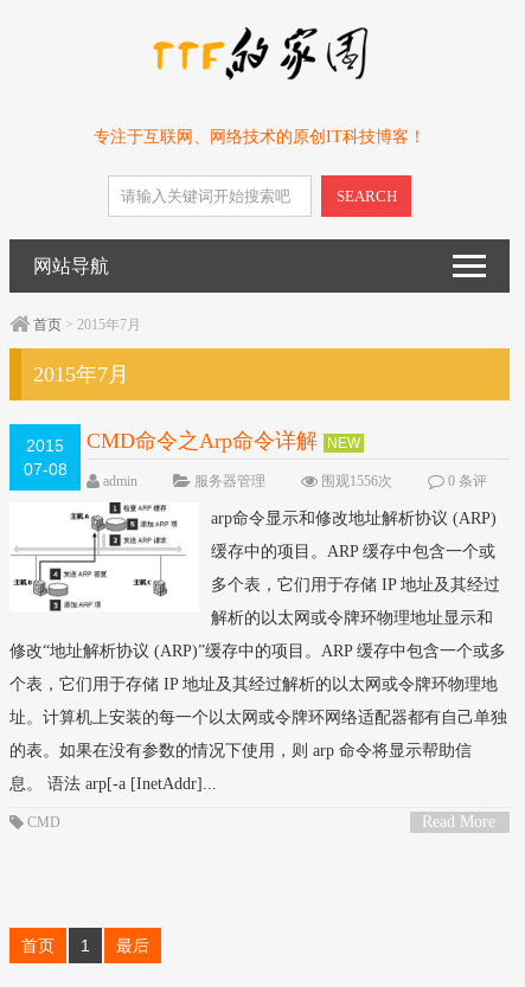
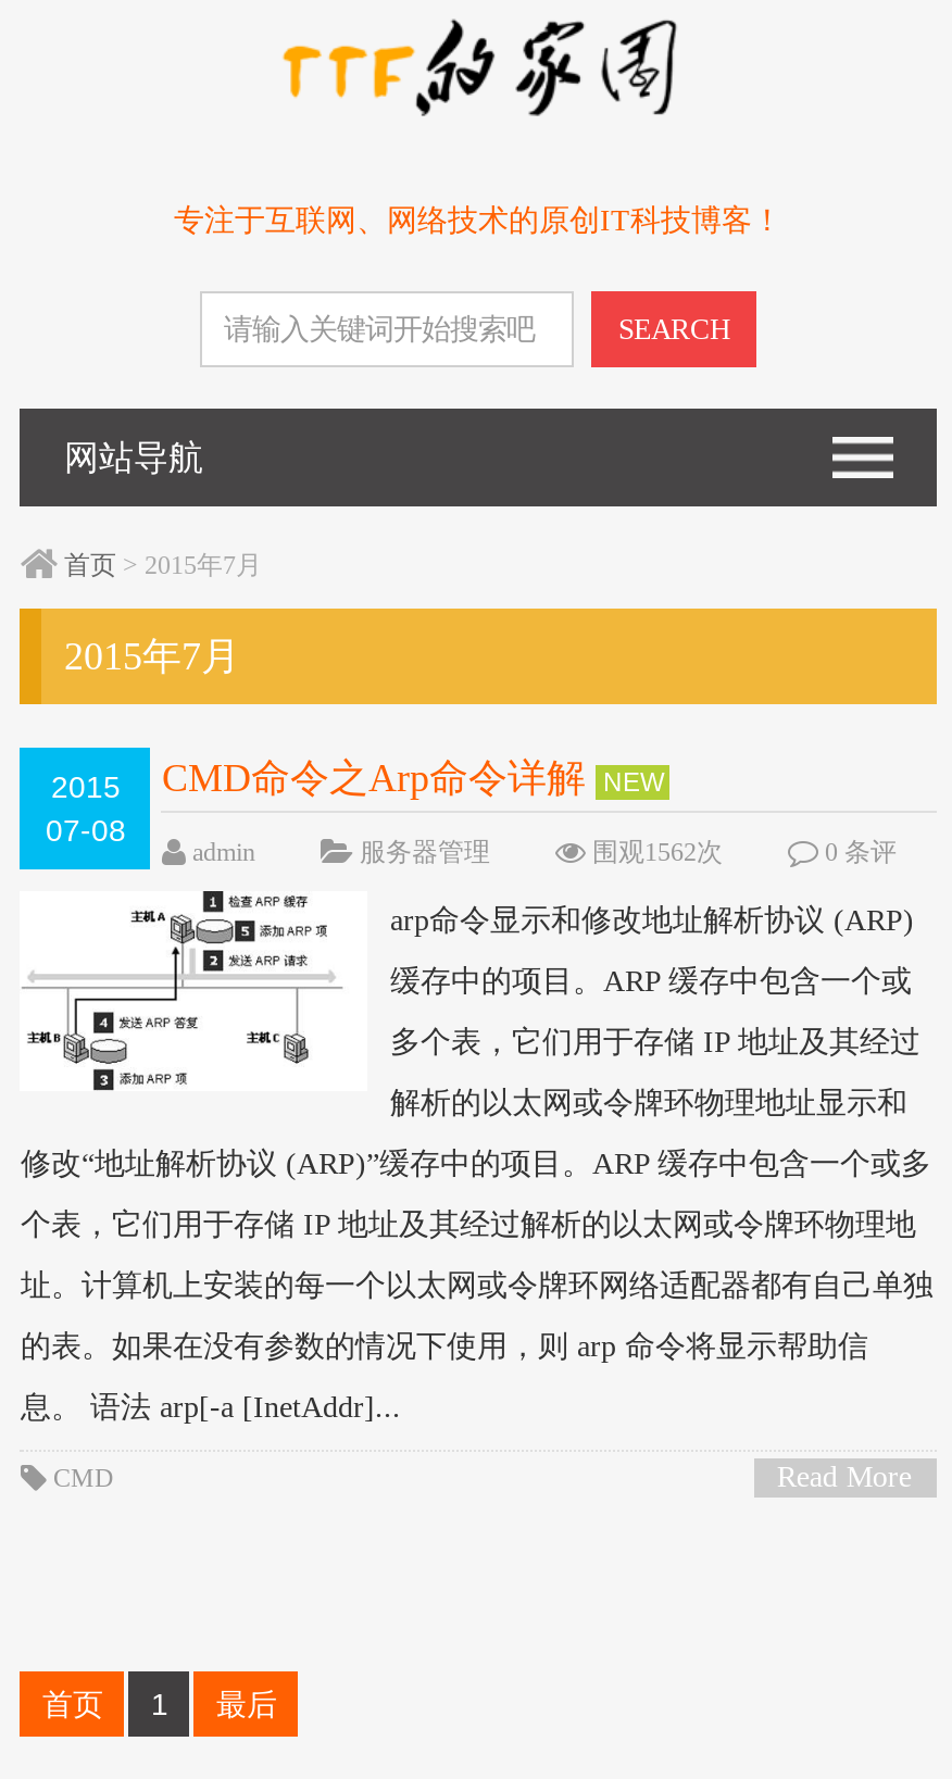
[318,473,393,489] 围观1556次 -> [586,837,722,867] 围观1562次

